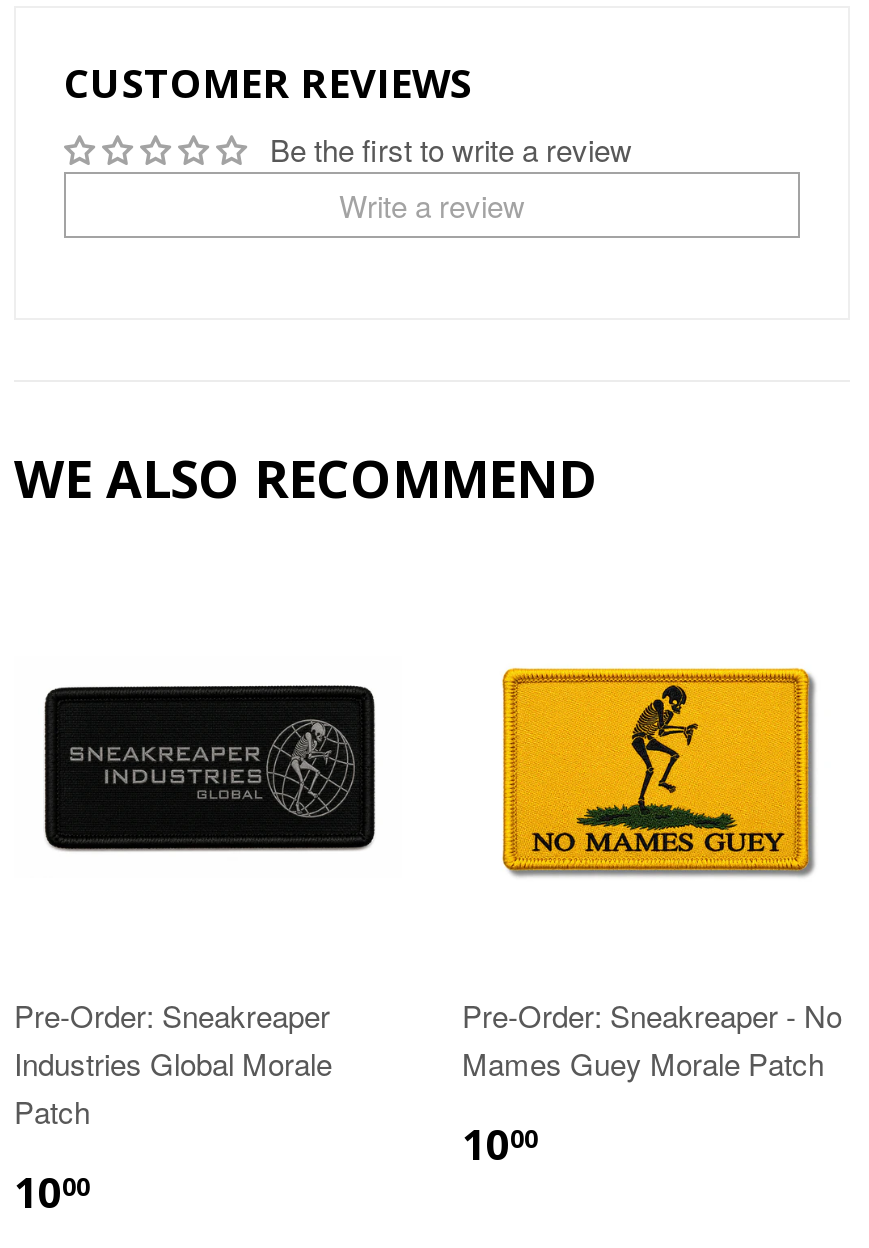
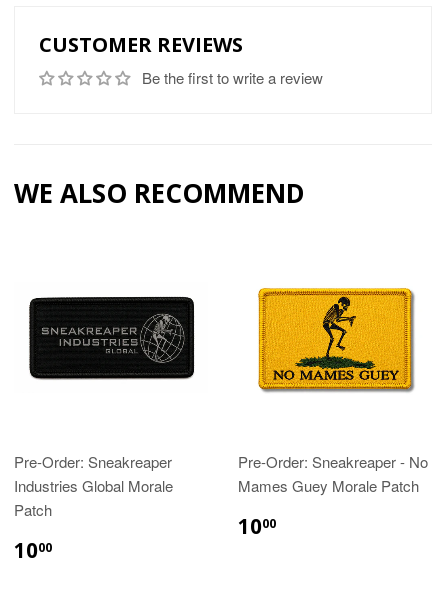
[339,184,525,226] Write a review -> none

